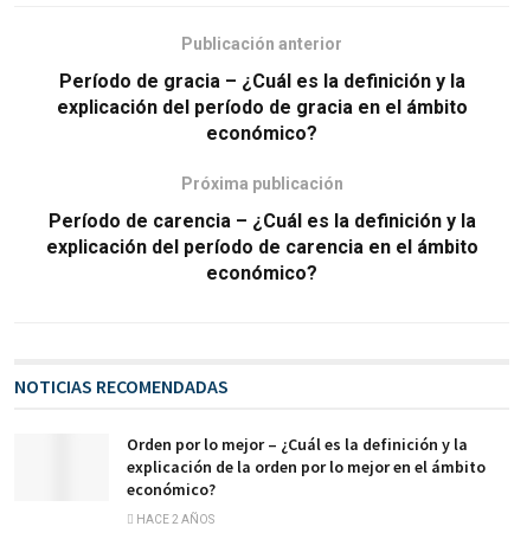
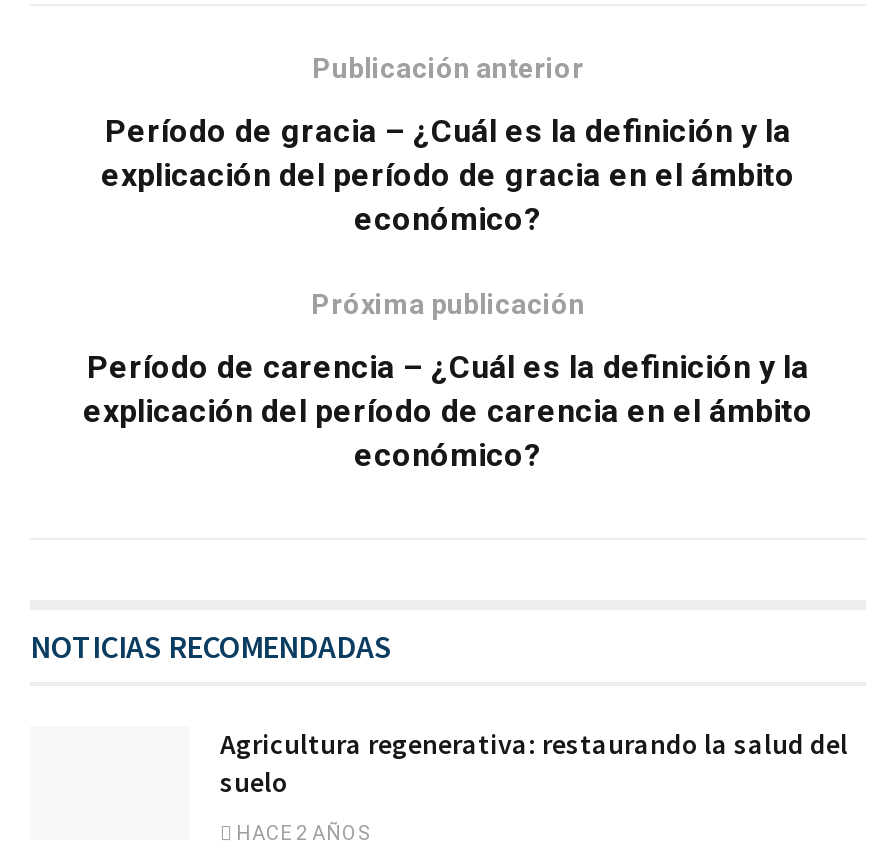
[127,433,486,500] Orden por lo mejor – ¿Cuál es la definición y la | explicación de la orden por lo mejor en el ámbito | económico? -> [220,725,848,799] Agricultura regenerativa: restaurando la salud del | suelo

